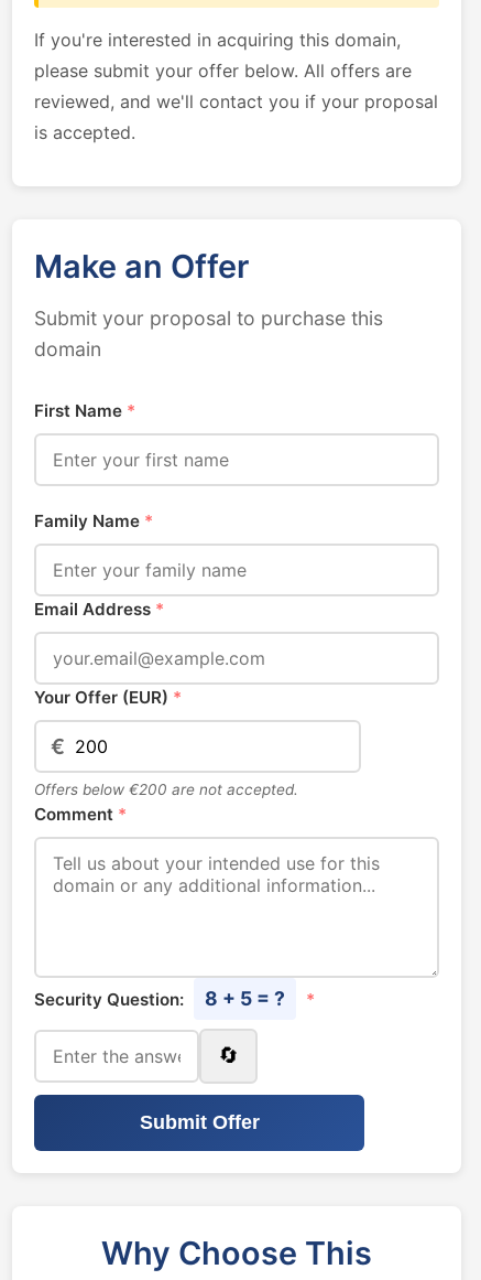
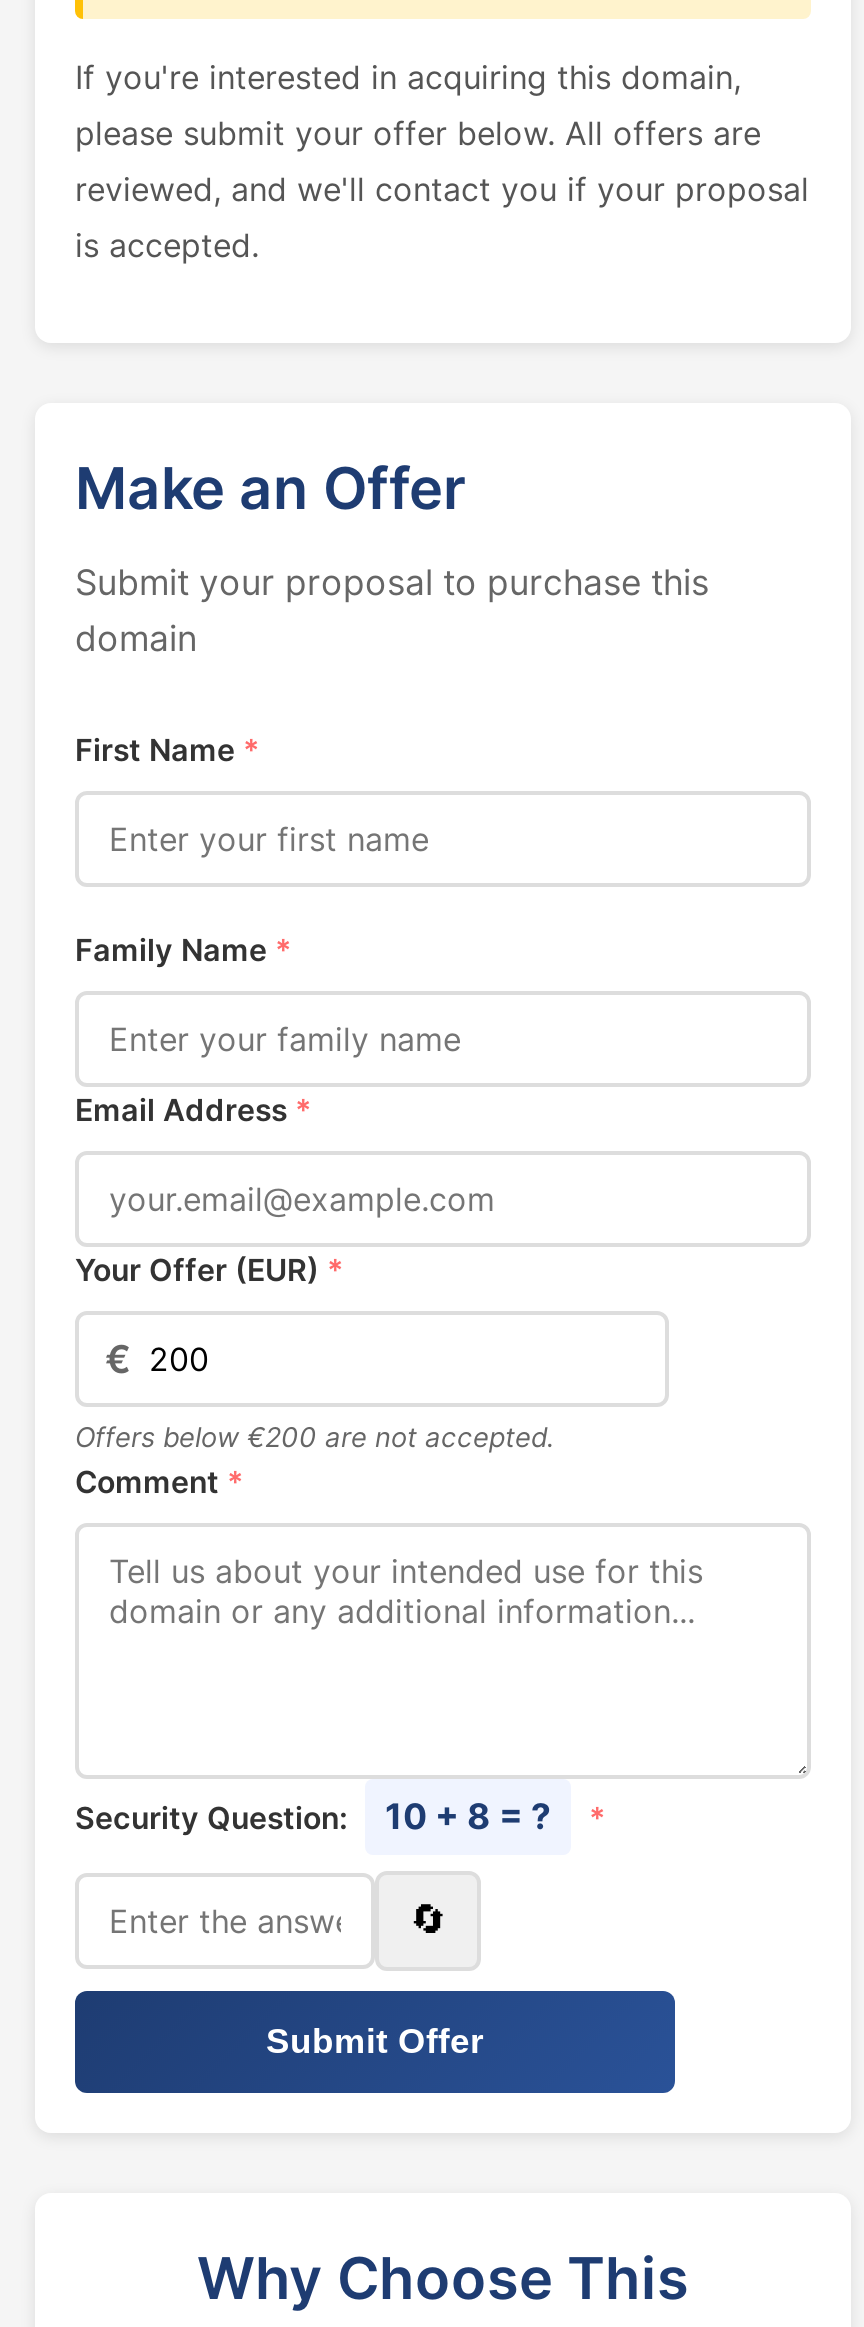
[205,987,285,1010] 8 + 5 = ? -> [385,1795,551,1837] 10 + 8 = ?

